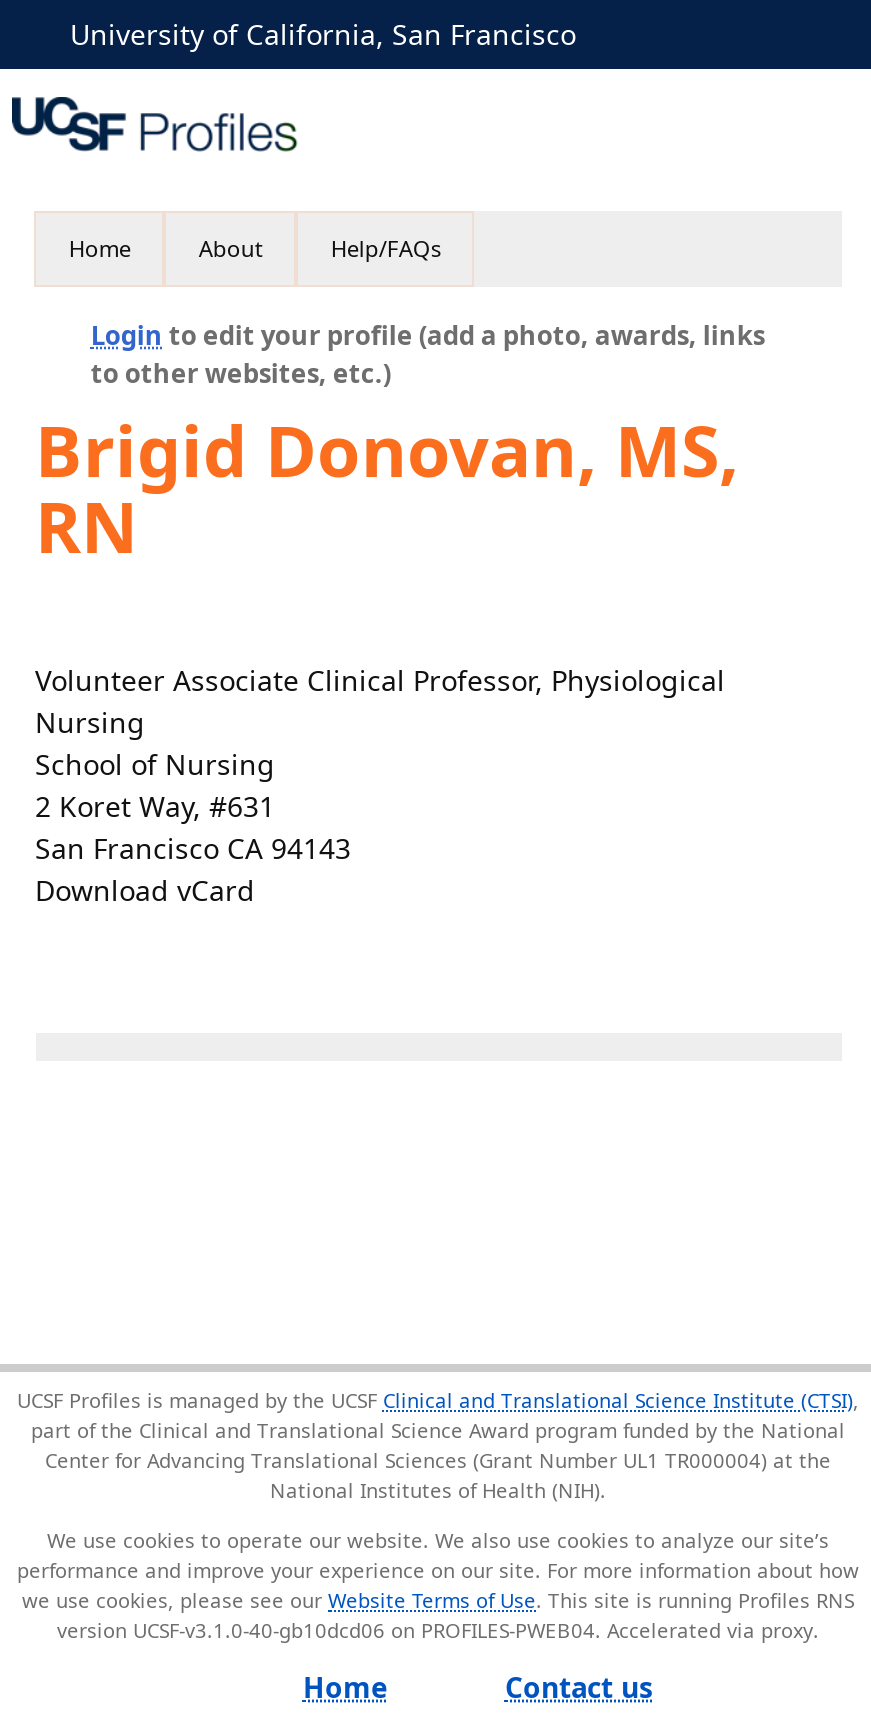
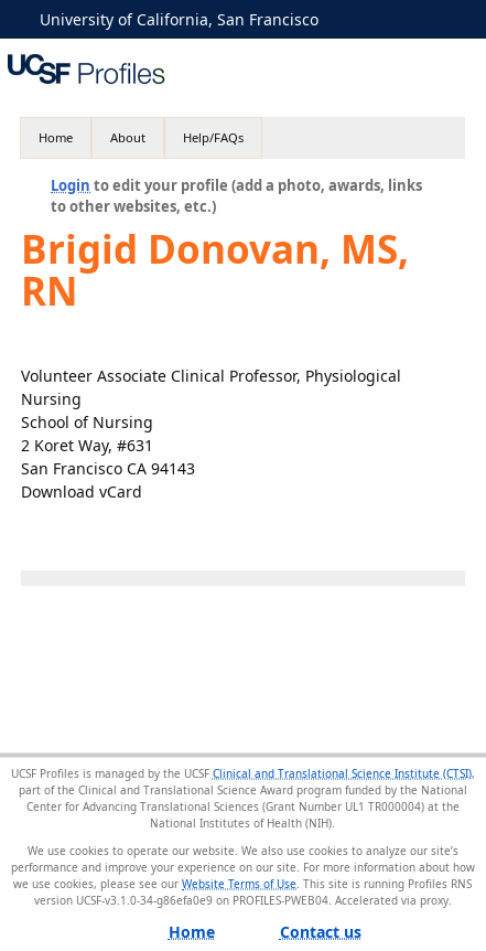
[57,1615,607,1643] version UCSF-v3.1.0-40-gb10dcd06 on PROFILES-PWEB04. -> [34,891,334,907] version UCSF-v3.1.0-34-g86efa0e9 on PROFILES-PWEB04.

